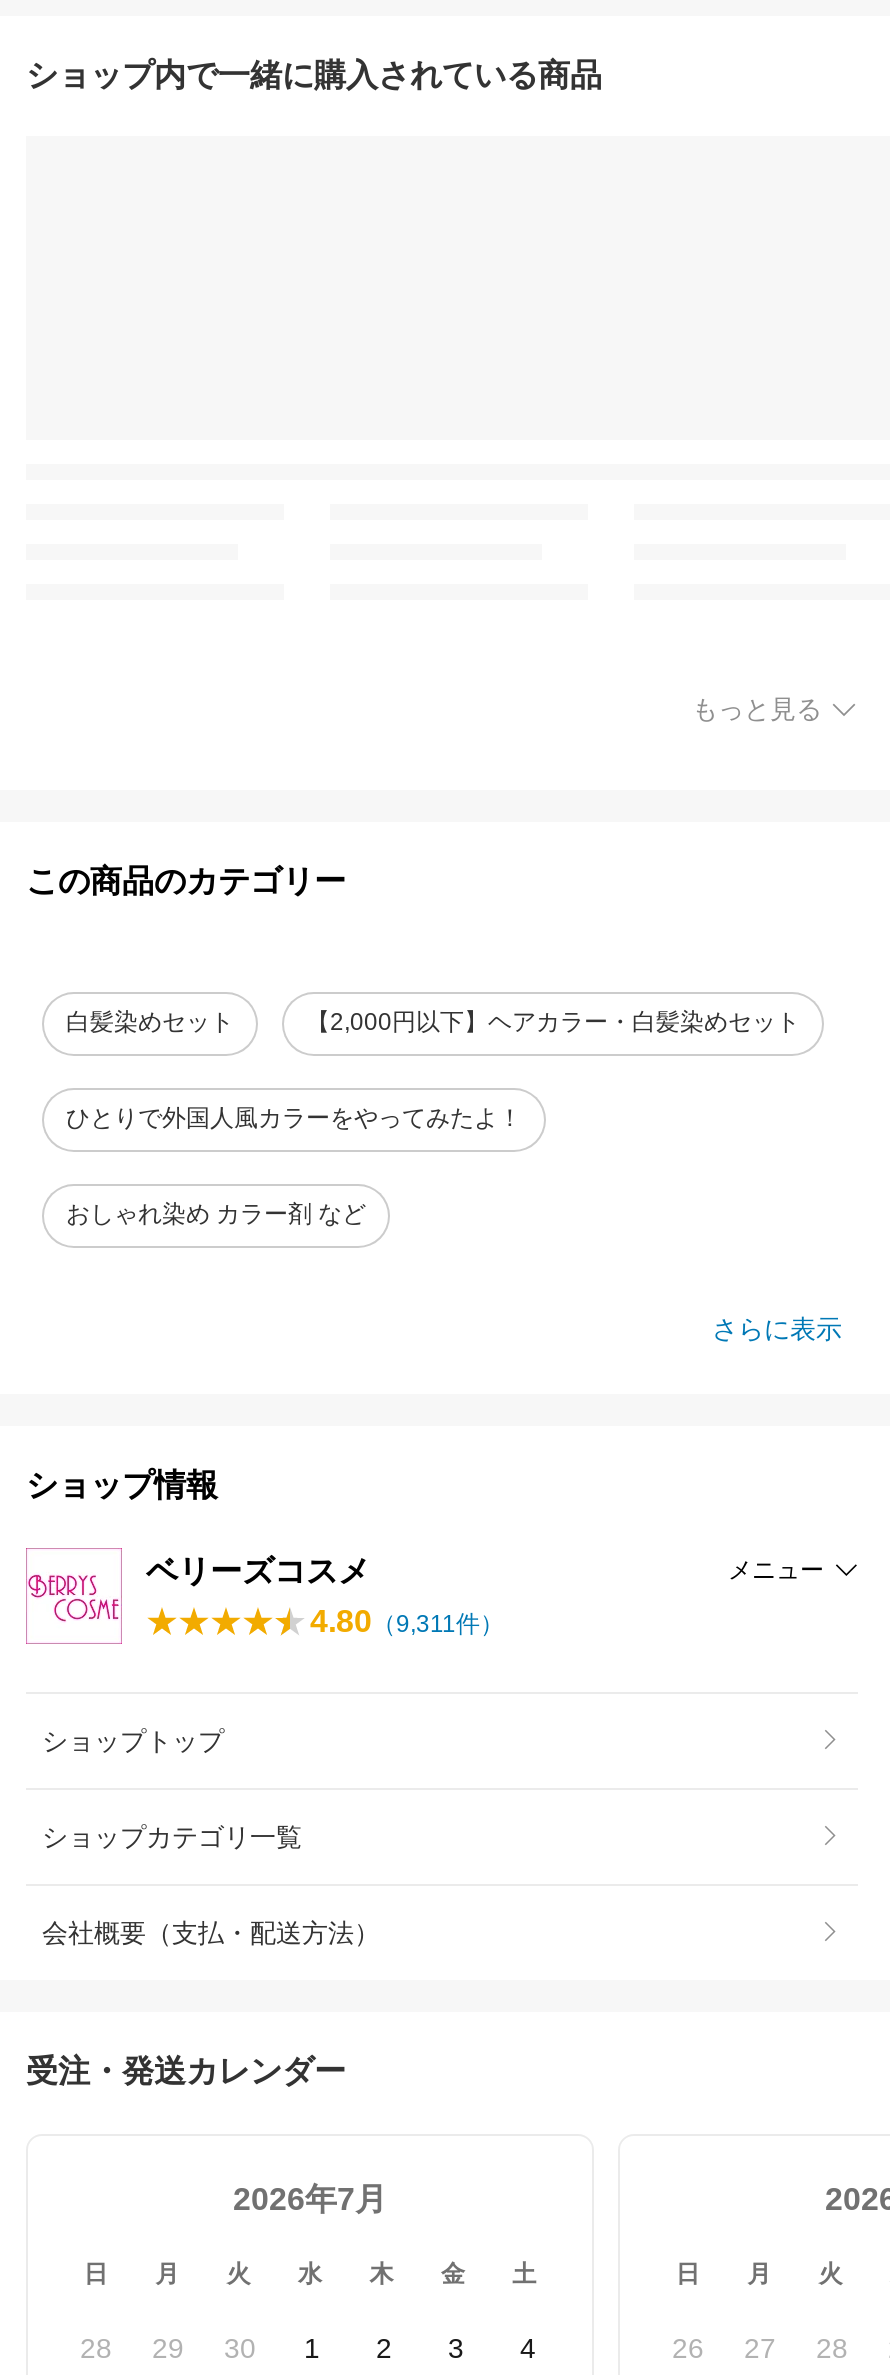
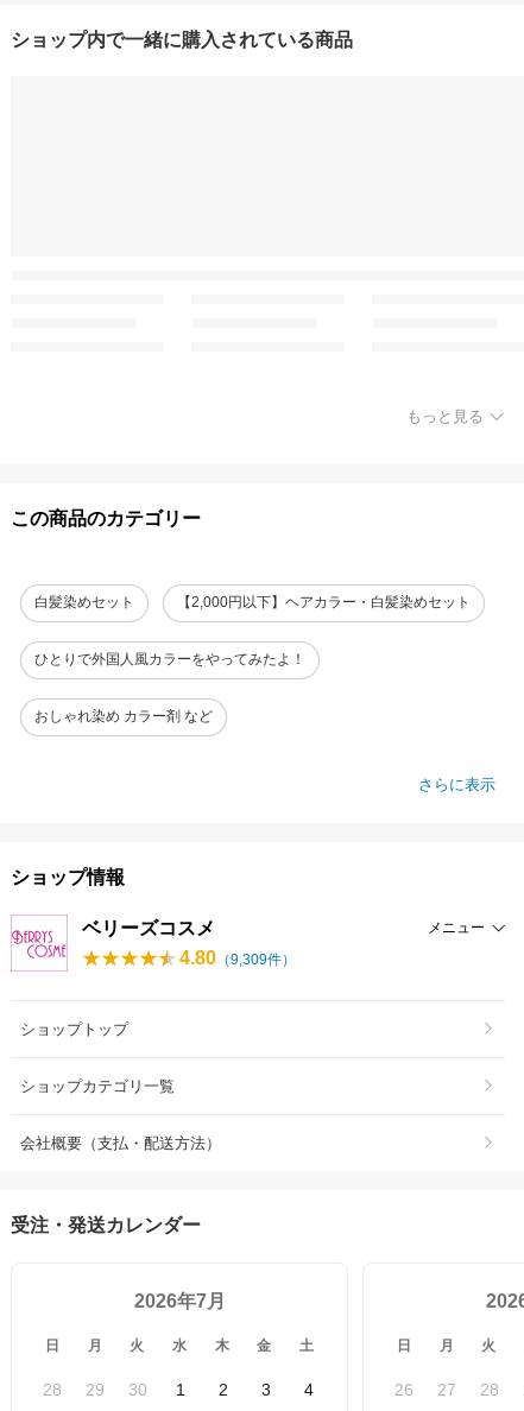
[310,1604,504,1638] 4.80（9,311件） -> [179,948,296,968] 4.80（9,309件）

